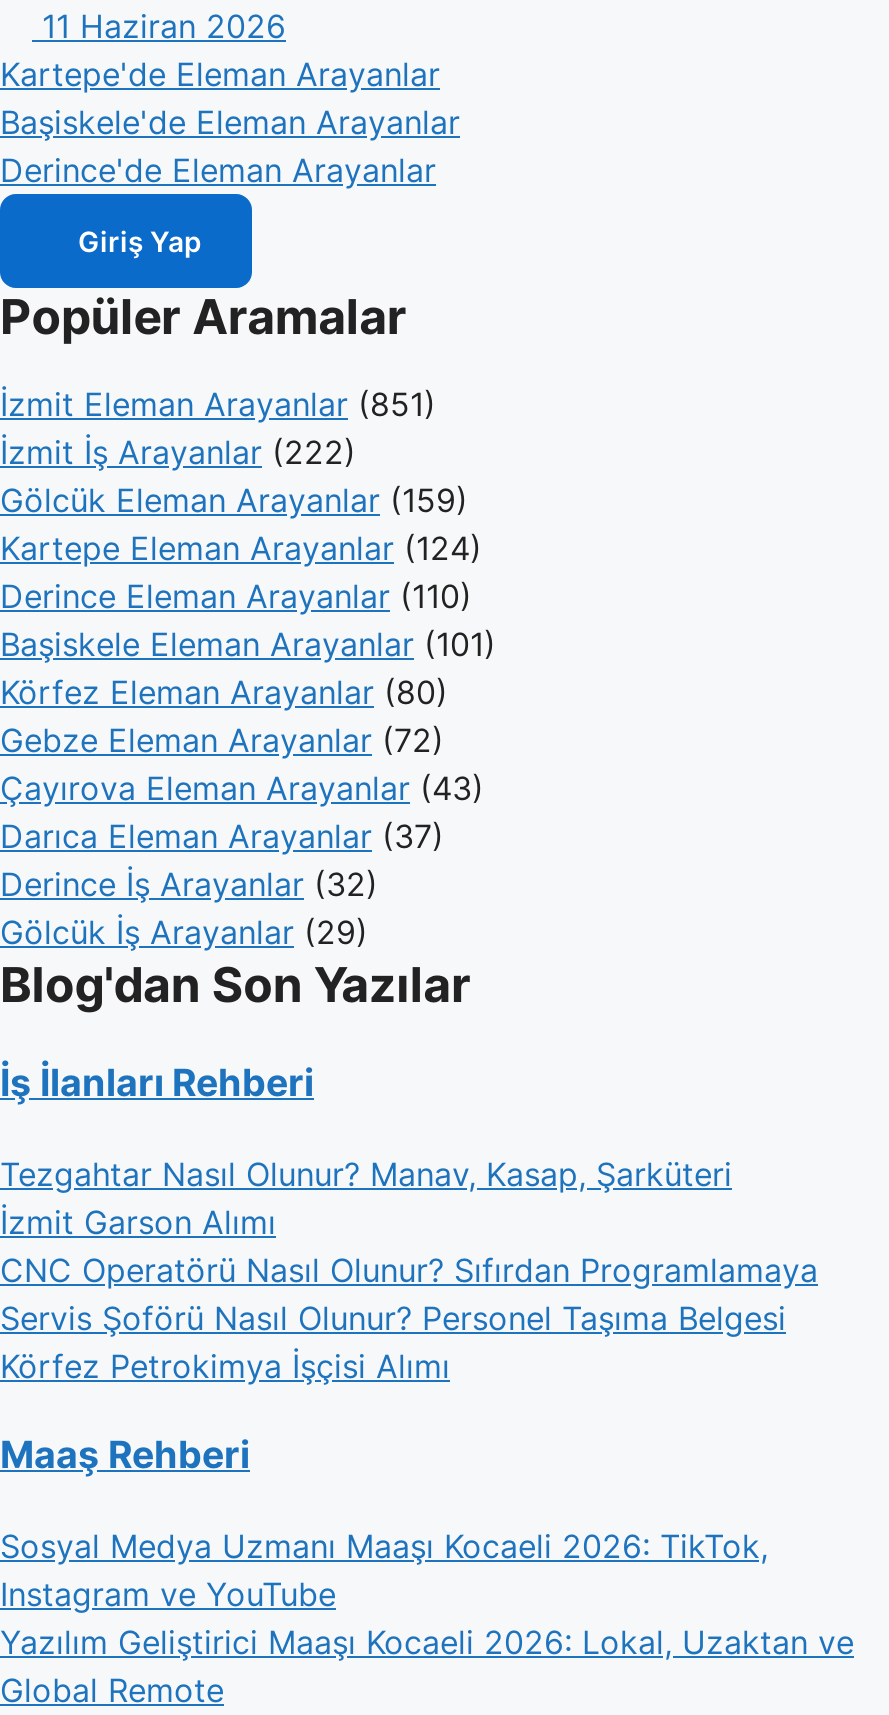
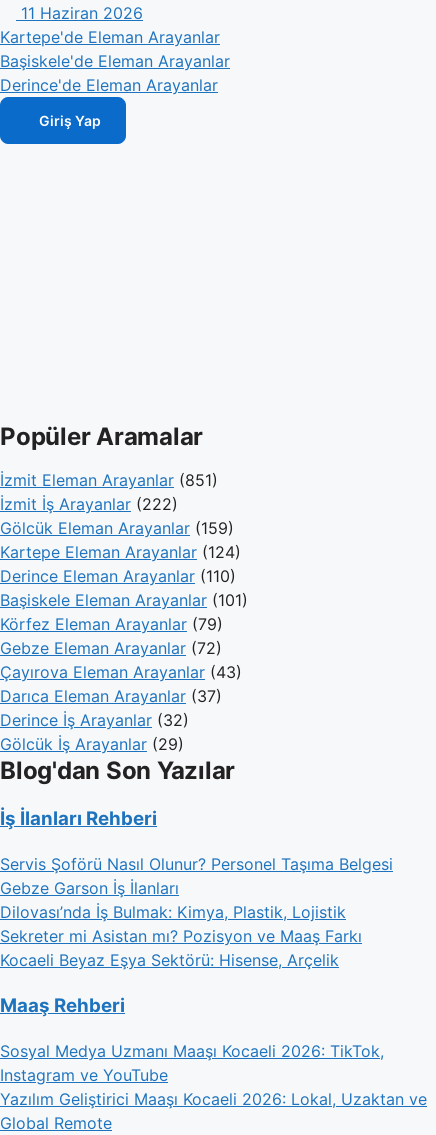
[0,672,448,712] Körfez Eleman Arayanlar (80) -> [0,614,223,634] Körfez Eleman Arayanlar (79)
[0,1153,818,1289] Tezgahtar Nasıl Olunur? Manav, Kasap, Şarküteri | İzmit Garson Alımı | CNC Operatörü Nasıl Olunur? Sıfırdan Programlamaya -> none
[0,1345,450,1385] Körfez Petrokimya İşçisi Alımı -> [0,878,362,970] Gebze Garson İş İlanları | Dilovası’nda İş Bulmak: Kimya, Plastik, Lojistik | Sekreter mi Asistan mı? Pozisyon ve Maaş Farkı | Kocaeli Beyaz Eşya Sektörü: Hisense, Arçelik

